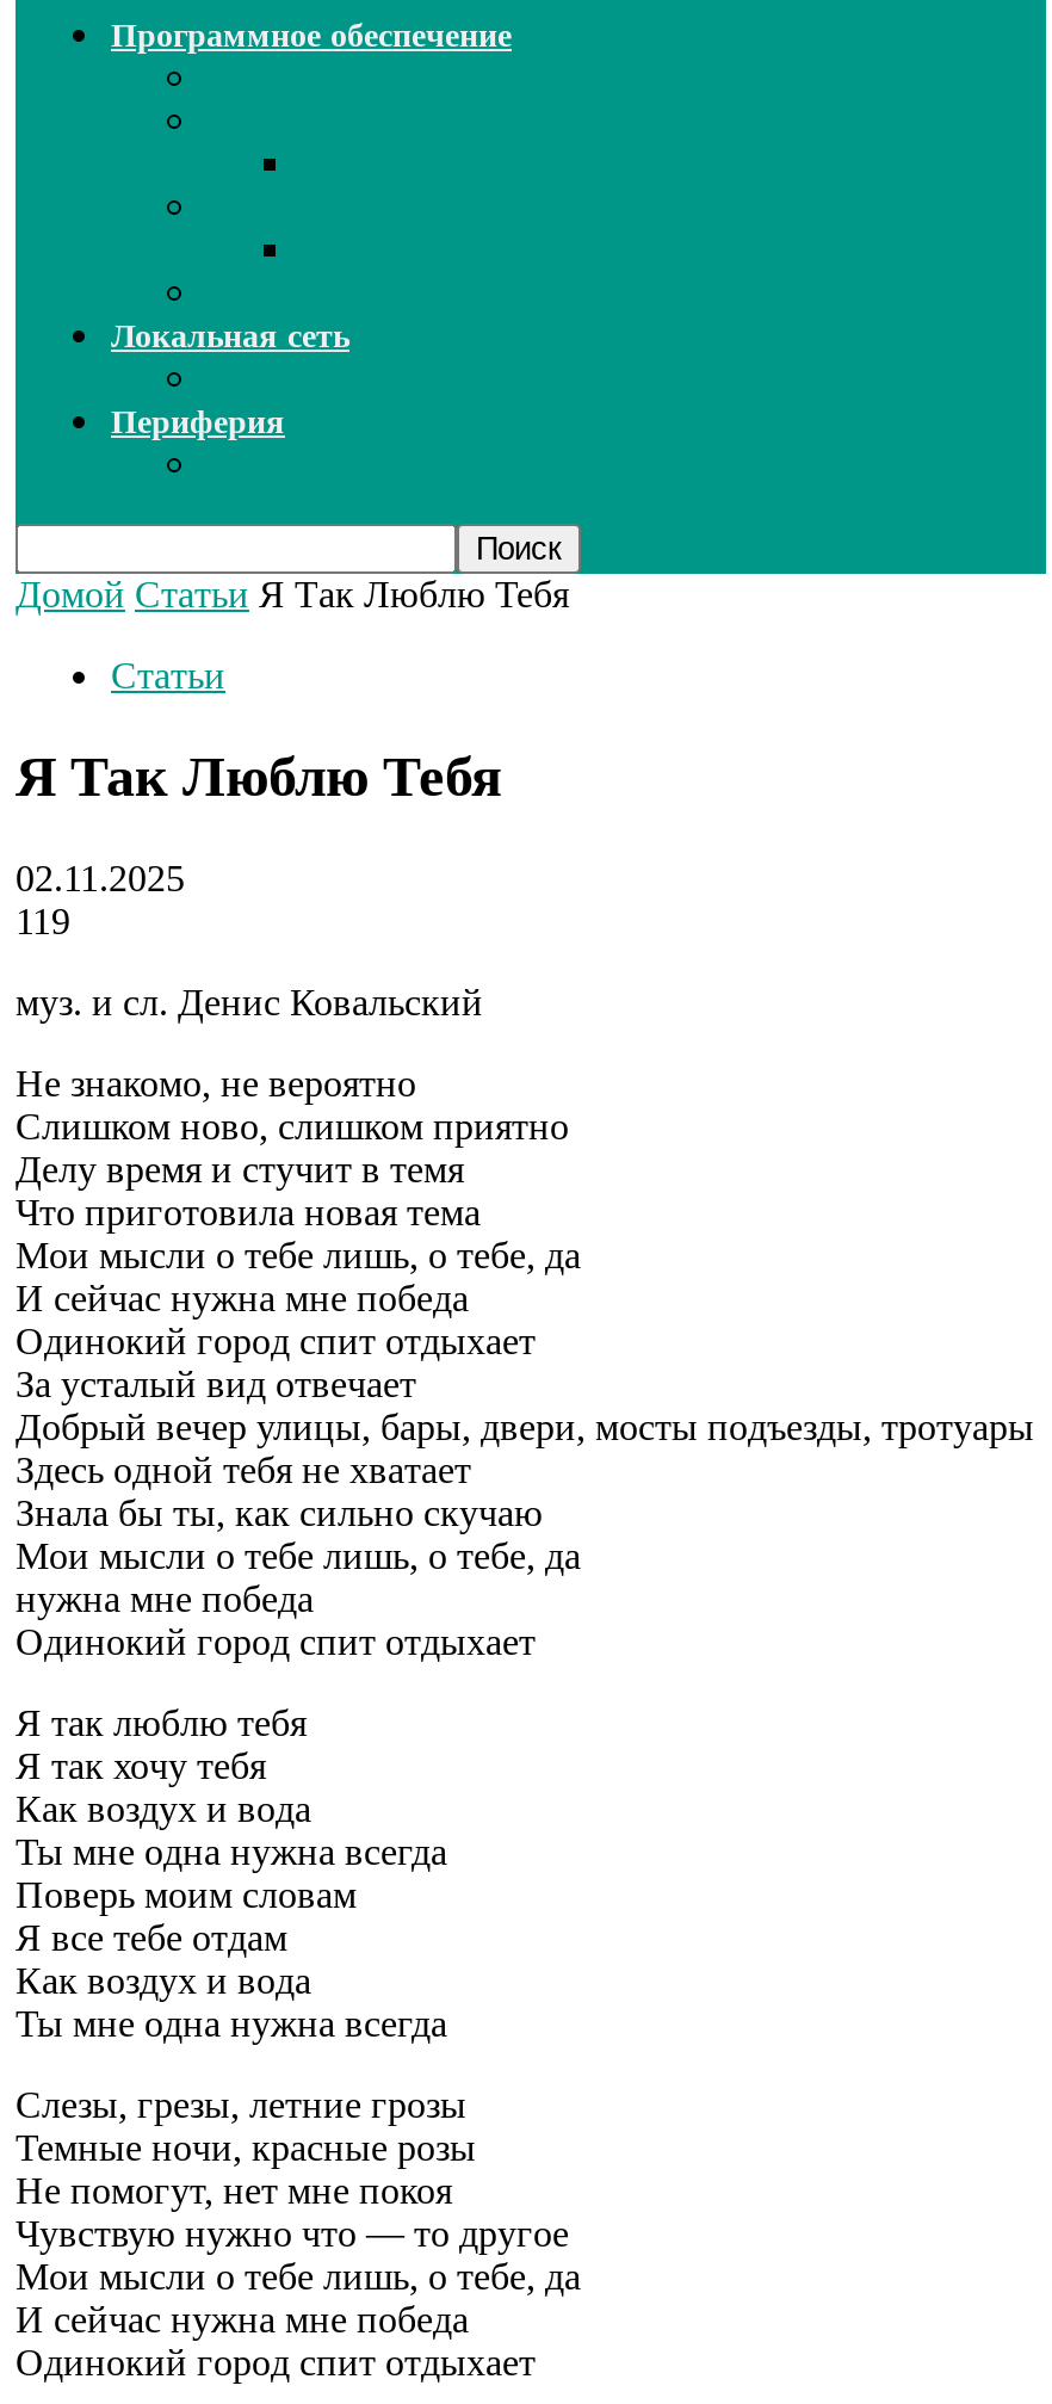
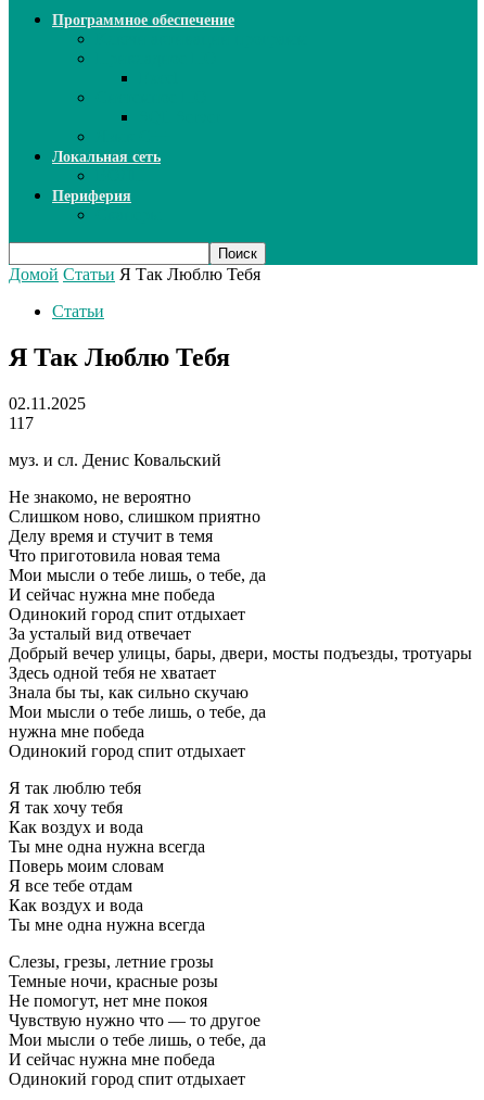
[16,901,70,942] 119 -> [9,414,34,432] 117

